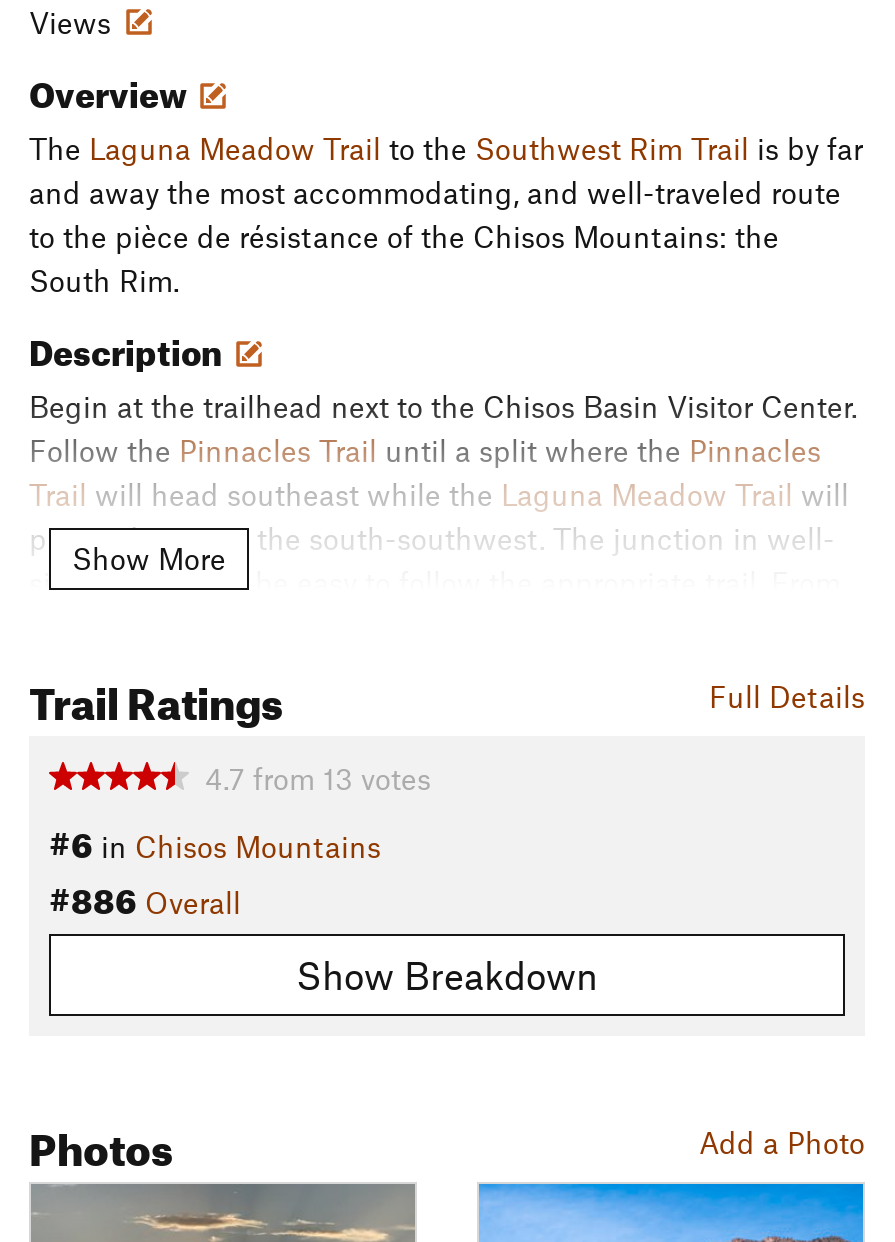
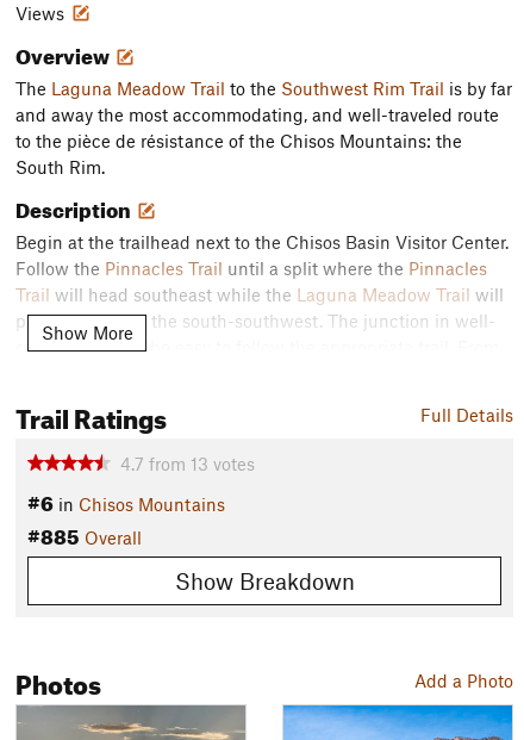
[49,868,241,922] #886 Overall -> [27,517,142,549] #885 Overall

